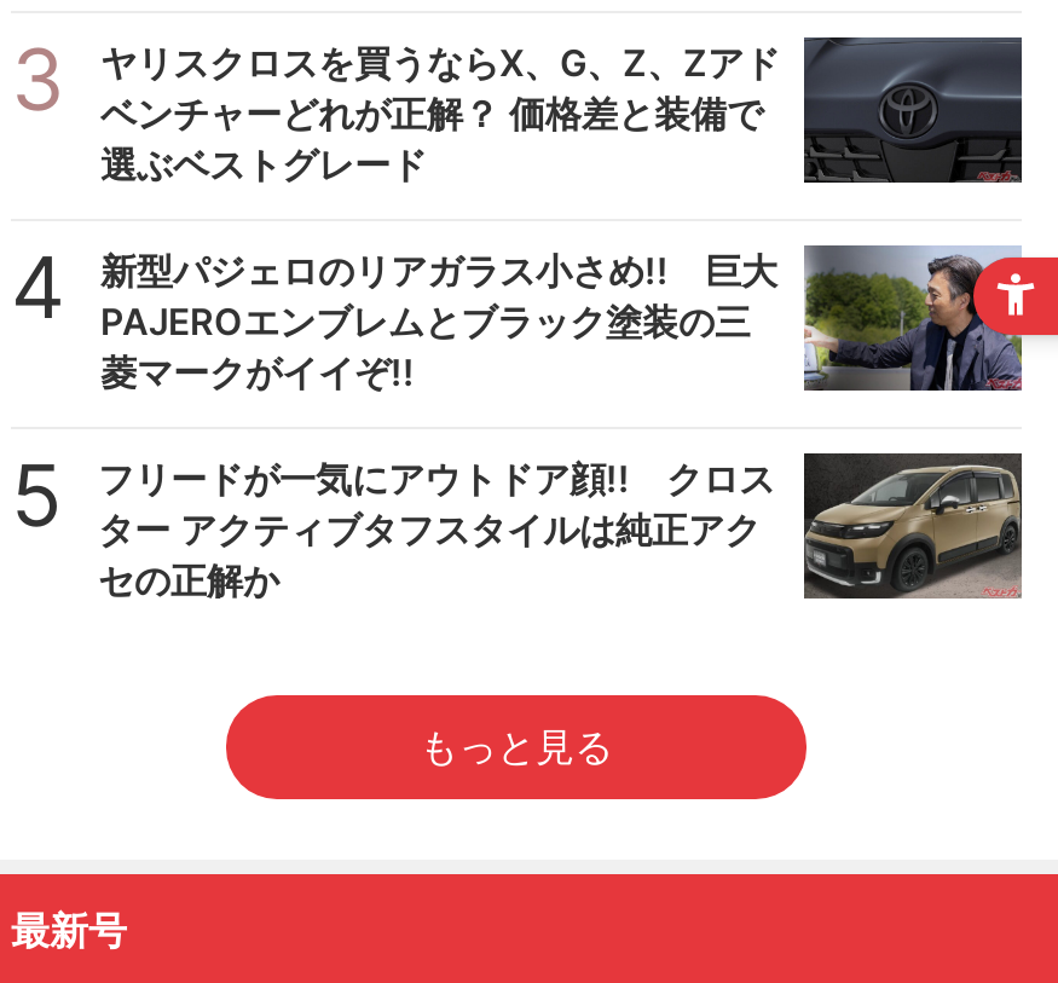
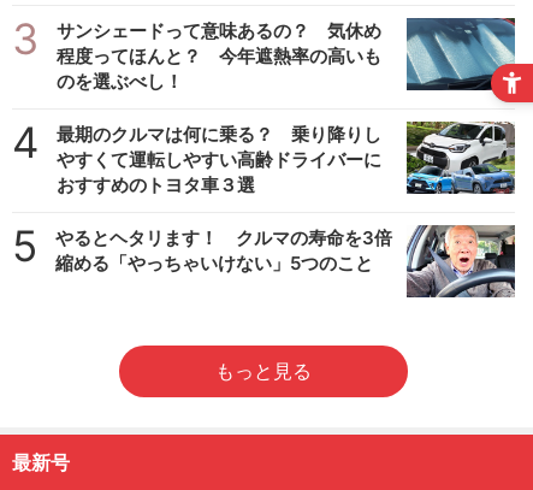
[100,37,1051,209] [image] | ヤリスクロスを買うならX、G、Z、Zアド | ベンチャーどれが正解？ 価格差と装備で | 選ぶベストグレード -> [57,18,529,105] [image] | サンシェードって意味あるの？ 気休め | 程度ってほんと？ 今年遮熱率の高いも | のを選ぶべし！
[100,245,1051,396] [image] | 新型パジェロのリアガラス小さめ!! 巨大 | PAJEROエンブレムとブラック塗装の三 | 菱マークがイイぞ!! -> [57,120,529,196] [image] | 最期のクルマは何に乗る？ 乗り降りし | やすくて運転しやすい高齢ドライバーに | おすすめのトヨタ車３選
[98,451,1022,604] [image] | フリードが一気にアウトドア顔!! クロス | ター アクティブタフスタイルは純正アク | セの正解か -> [55,224,516,299] [image] | やるとヘタリます！ クルマの寿命を3倍 | 縮める「やっちゃいけない」5つのこと

